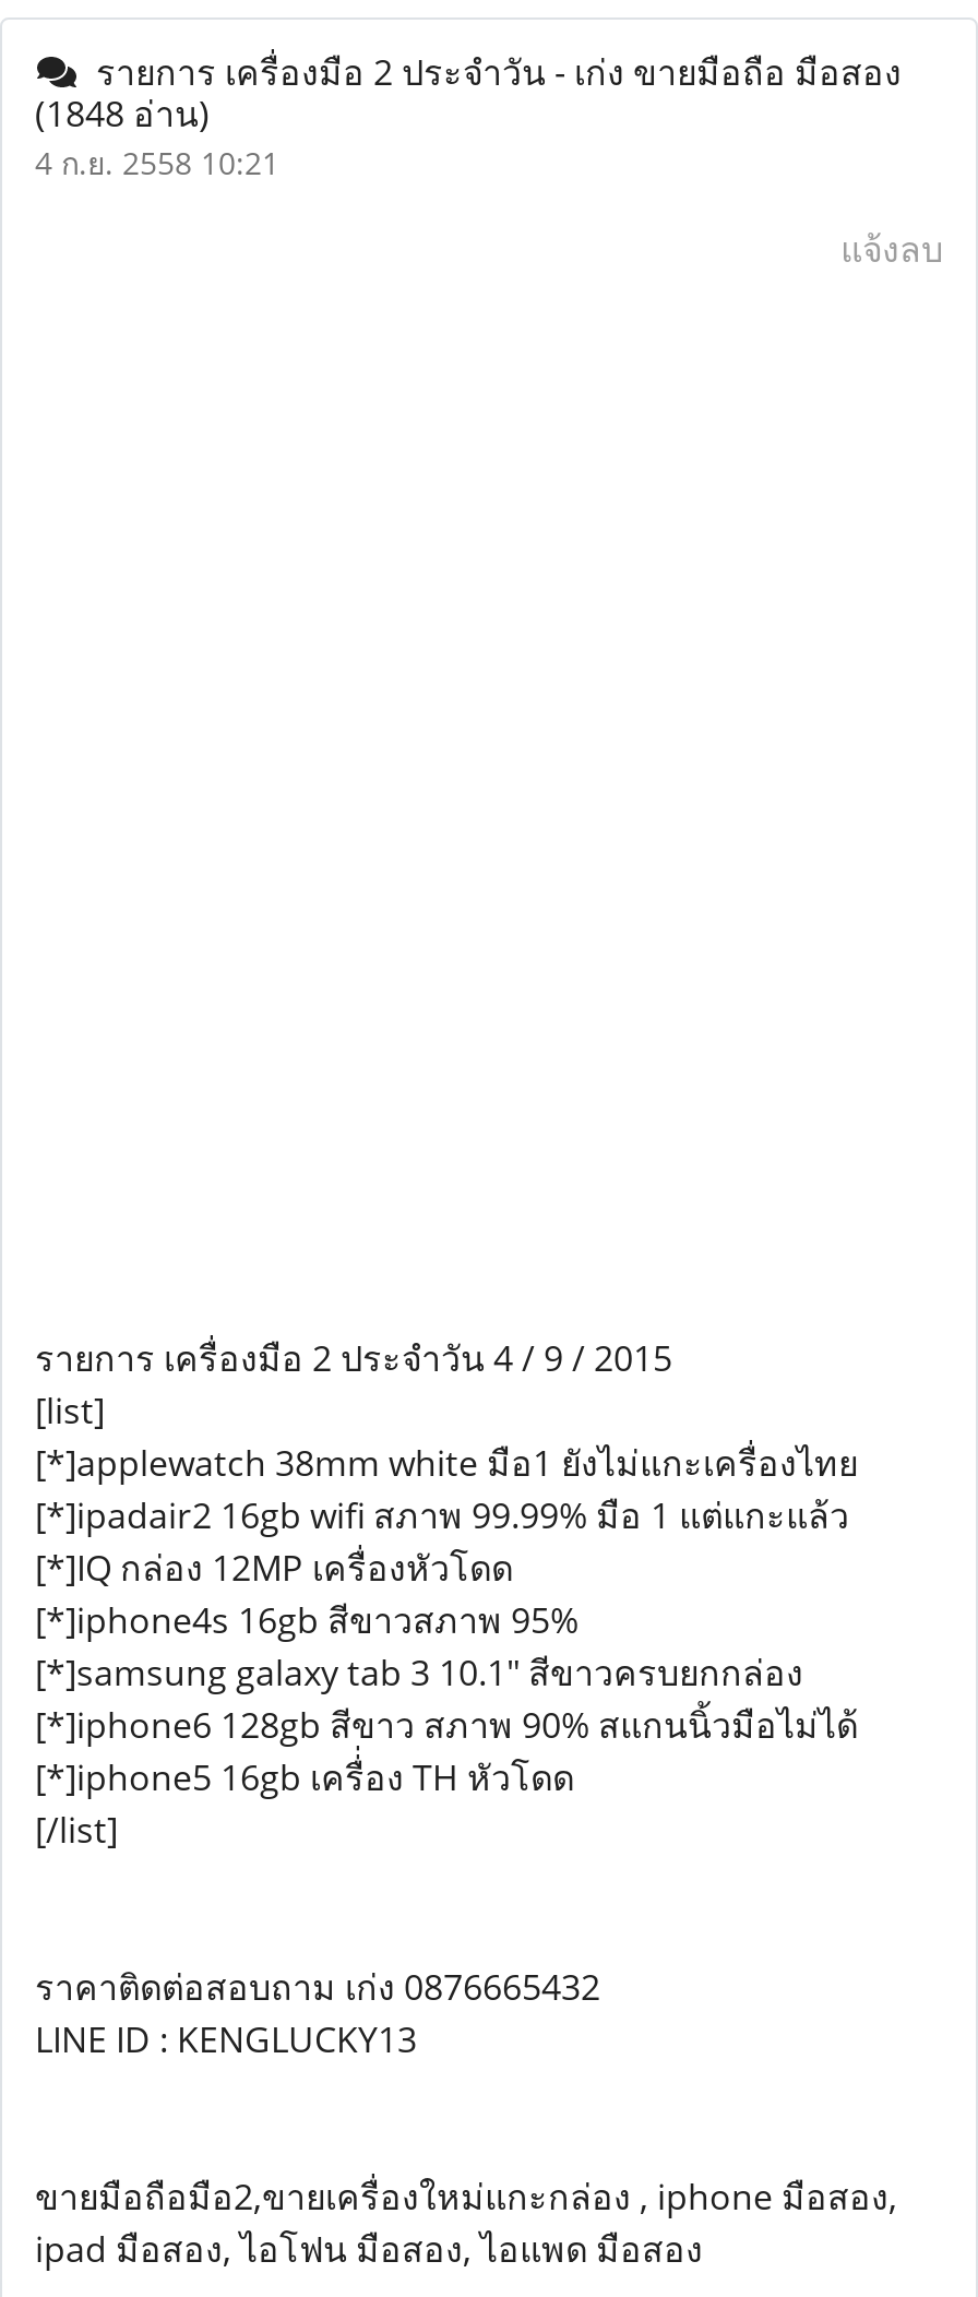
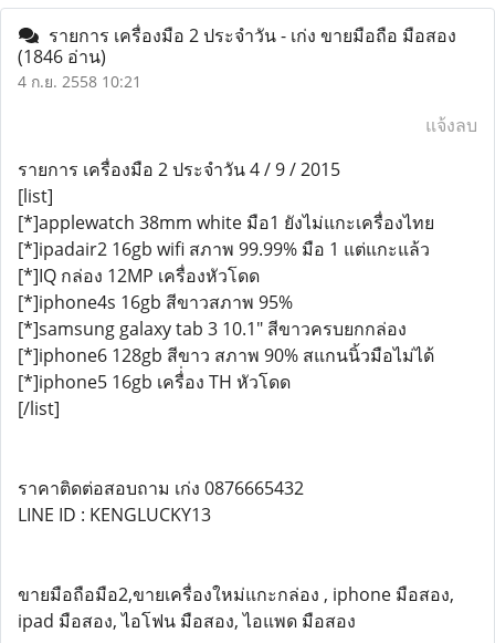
[35,90,210,138] (1848 อ่าน) -> [18,44,106,69] (1846 อ่าน)

